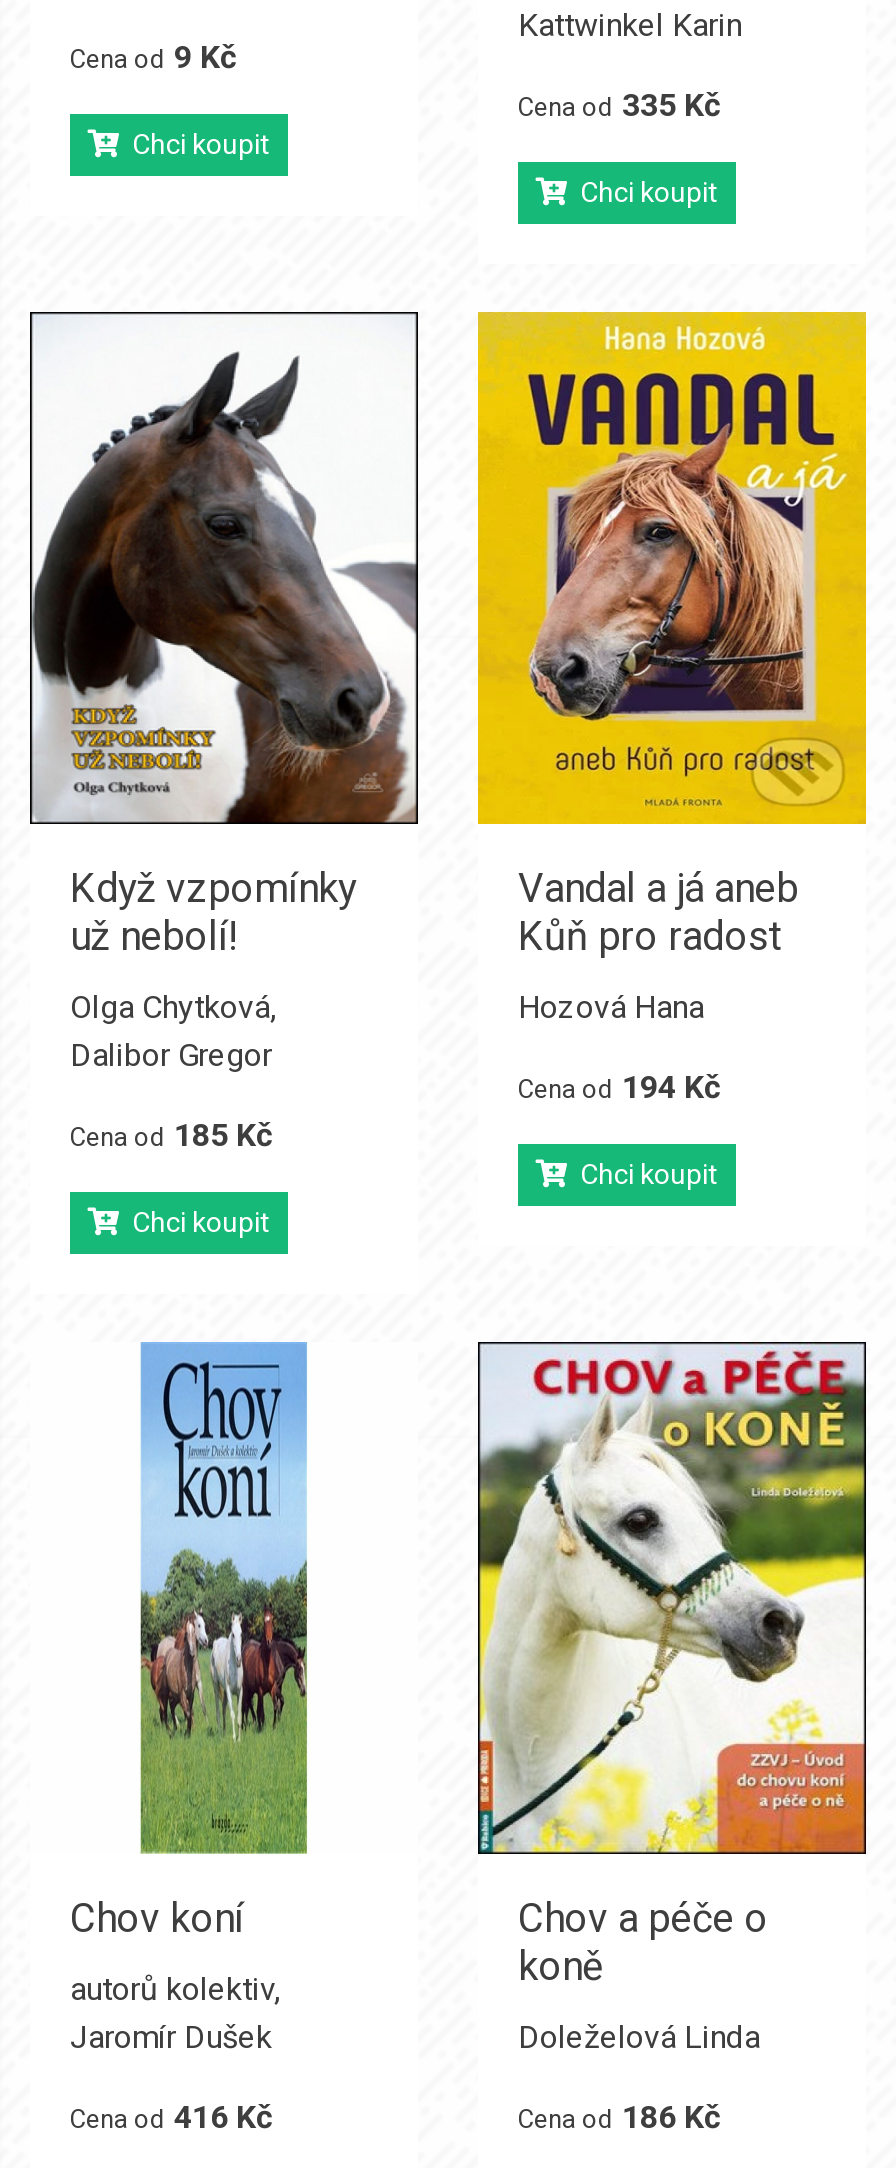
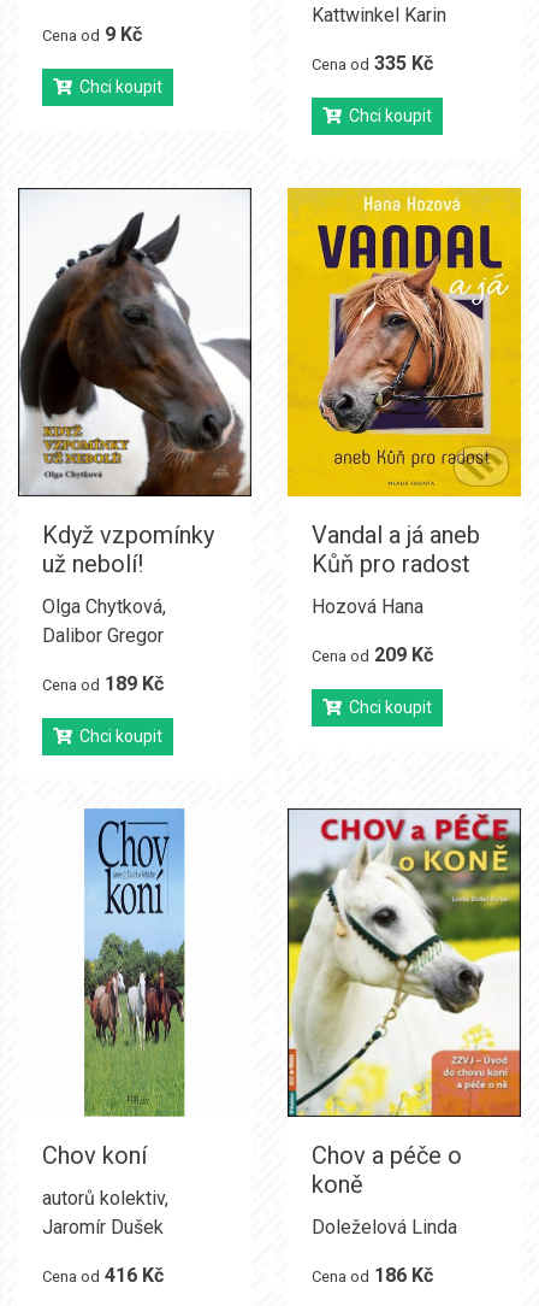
[518,1068,720,1106] Cena od 194 Kč -> [312,643,433,666] Cena od 209 Kč
[70,1116,272,1154] Cena od 185 Kč -> [42,672,164,695] Cena od 189 Kč

